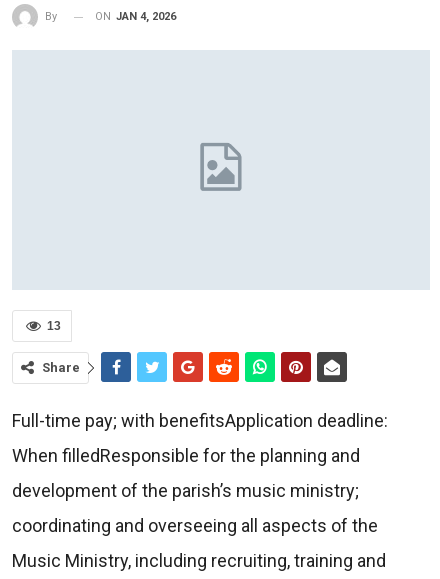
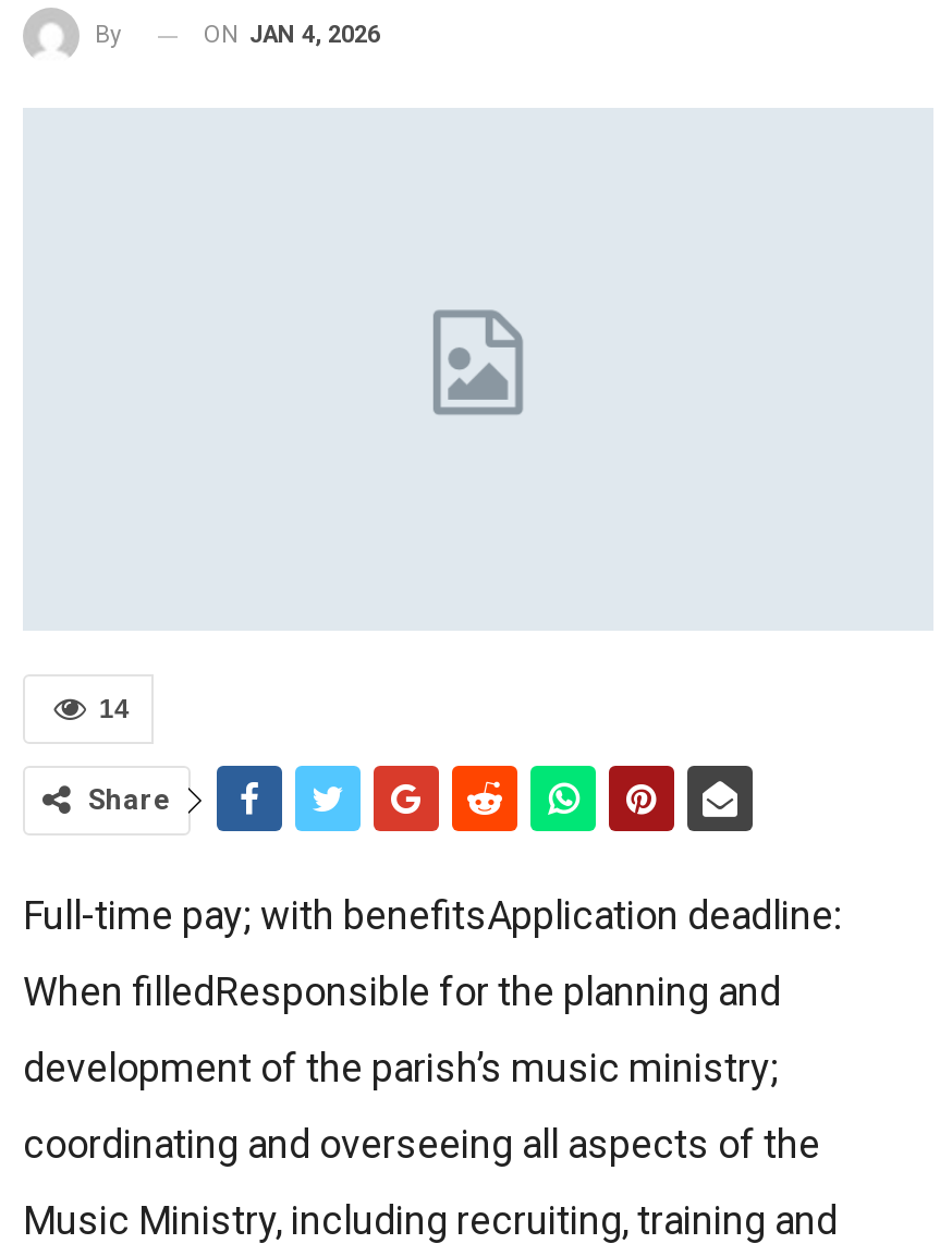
[47,319,61,333] 13 -> [99,693,130,724] 14

